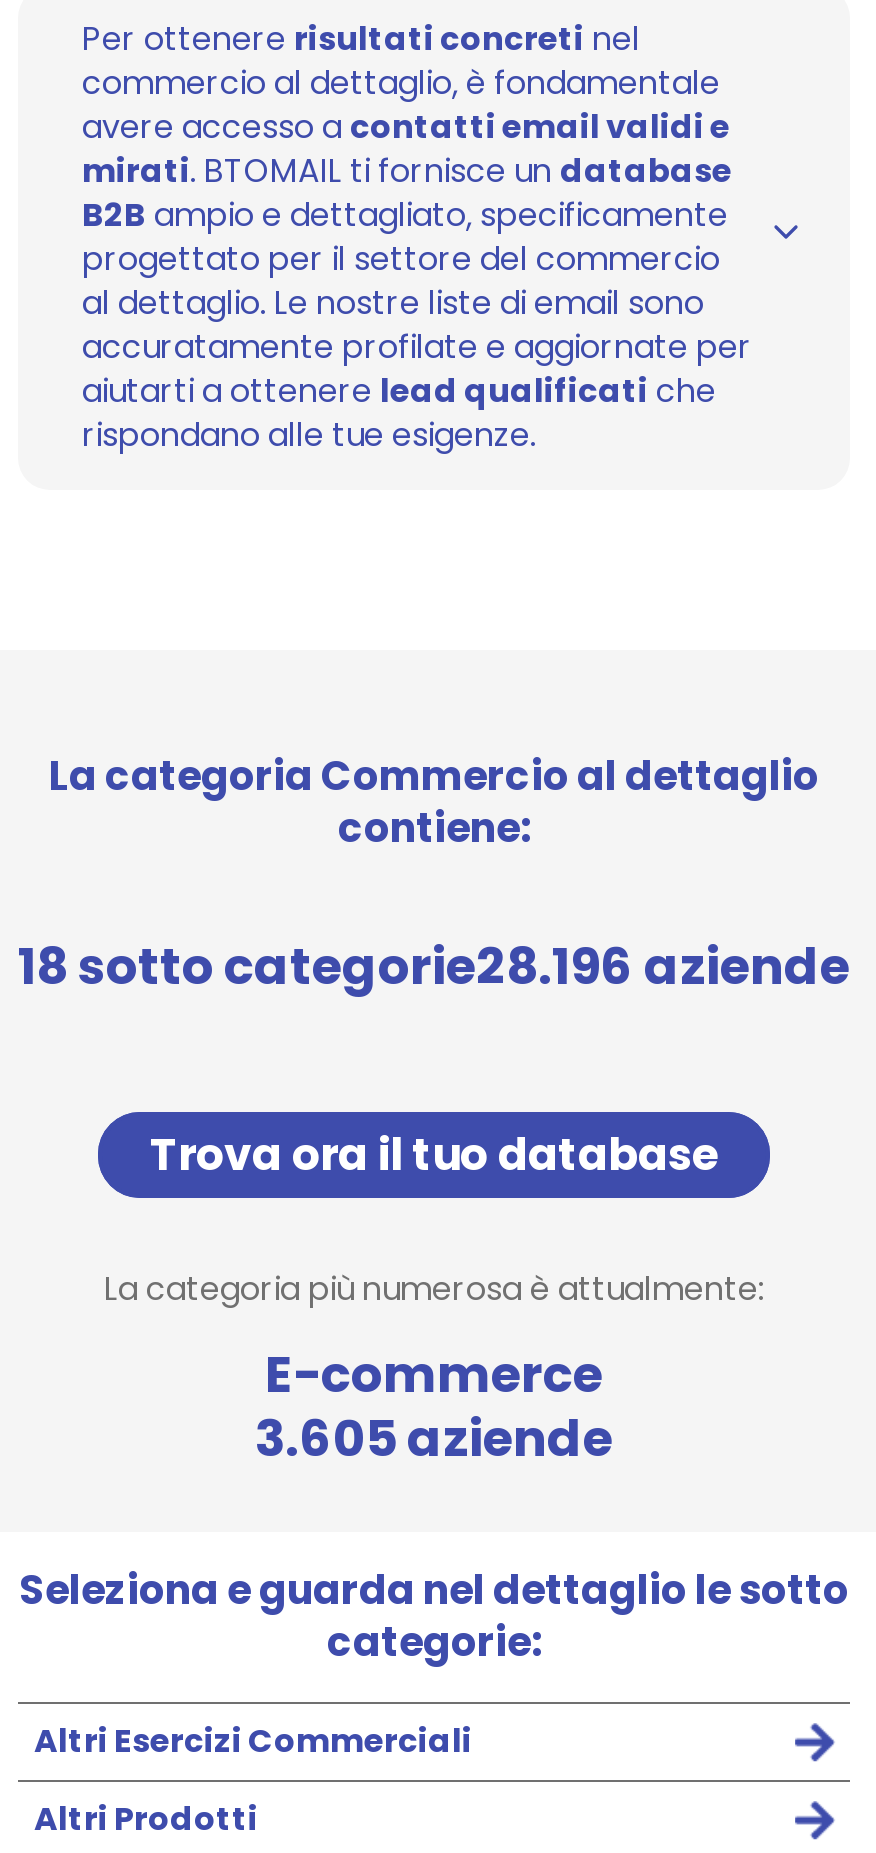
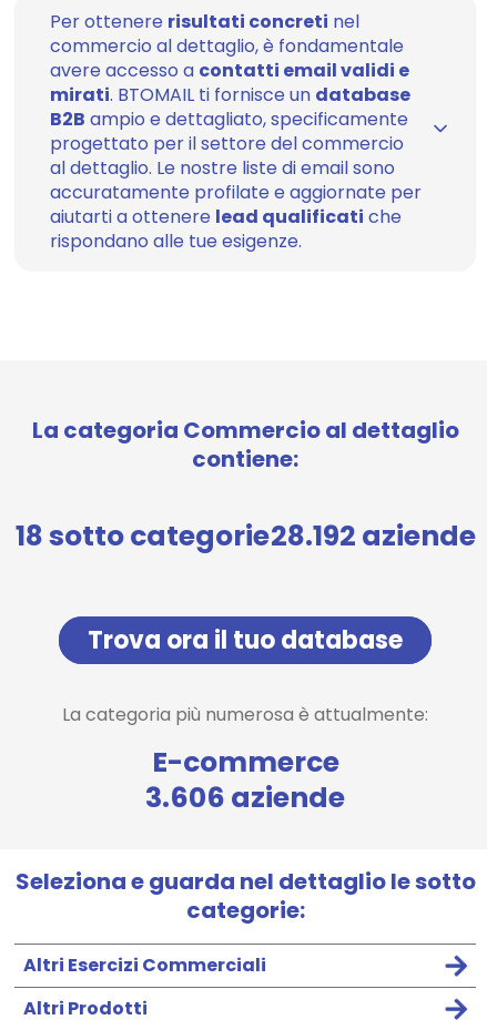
[18,932,850,1002] 18 sotto categorie28.196 aziende -> [15,517,475,556] 18 sotto categorie28.192 aziende
[255,1404,613,1474] 3.605 aziende -> [145,778,345,817] 3.606 aziende

